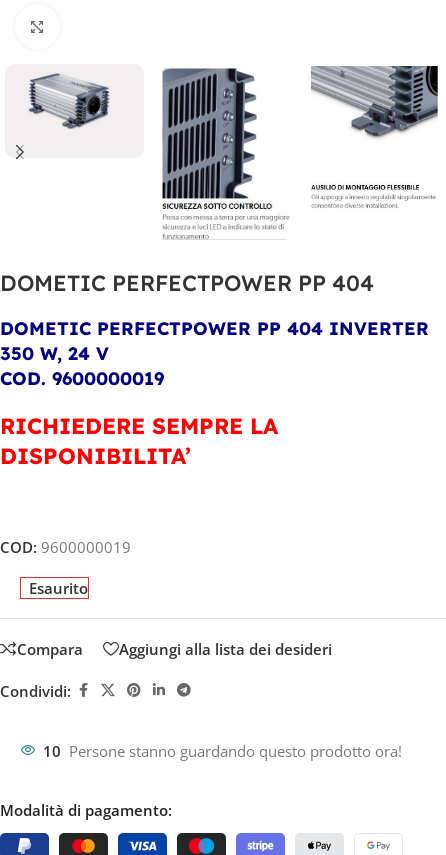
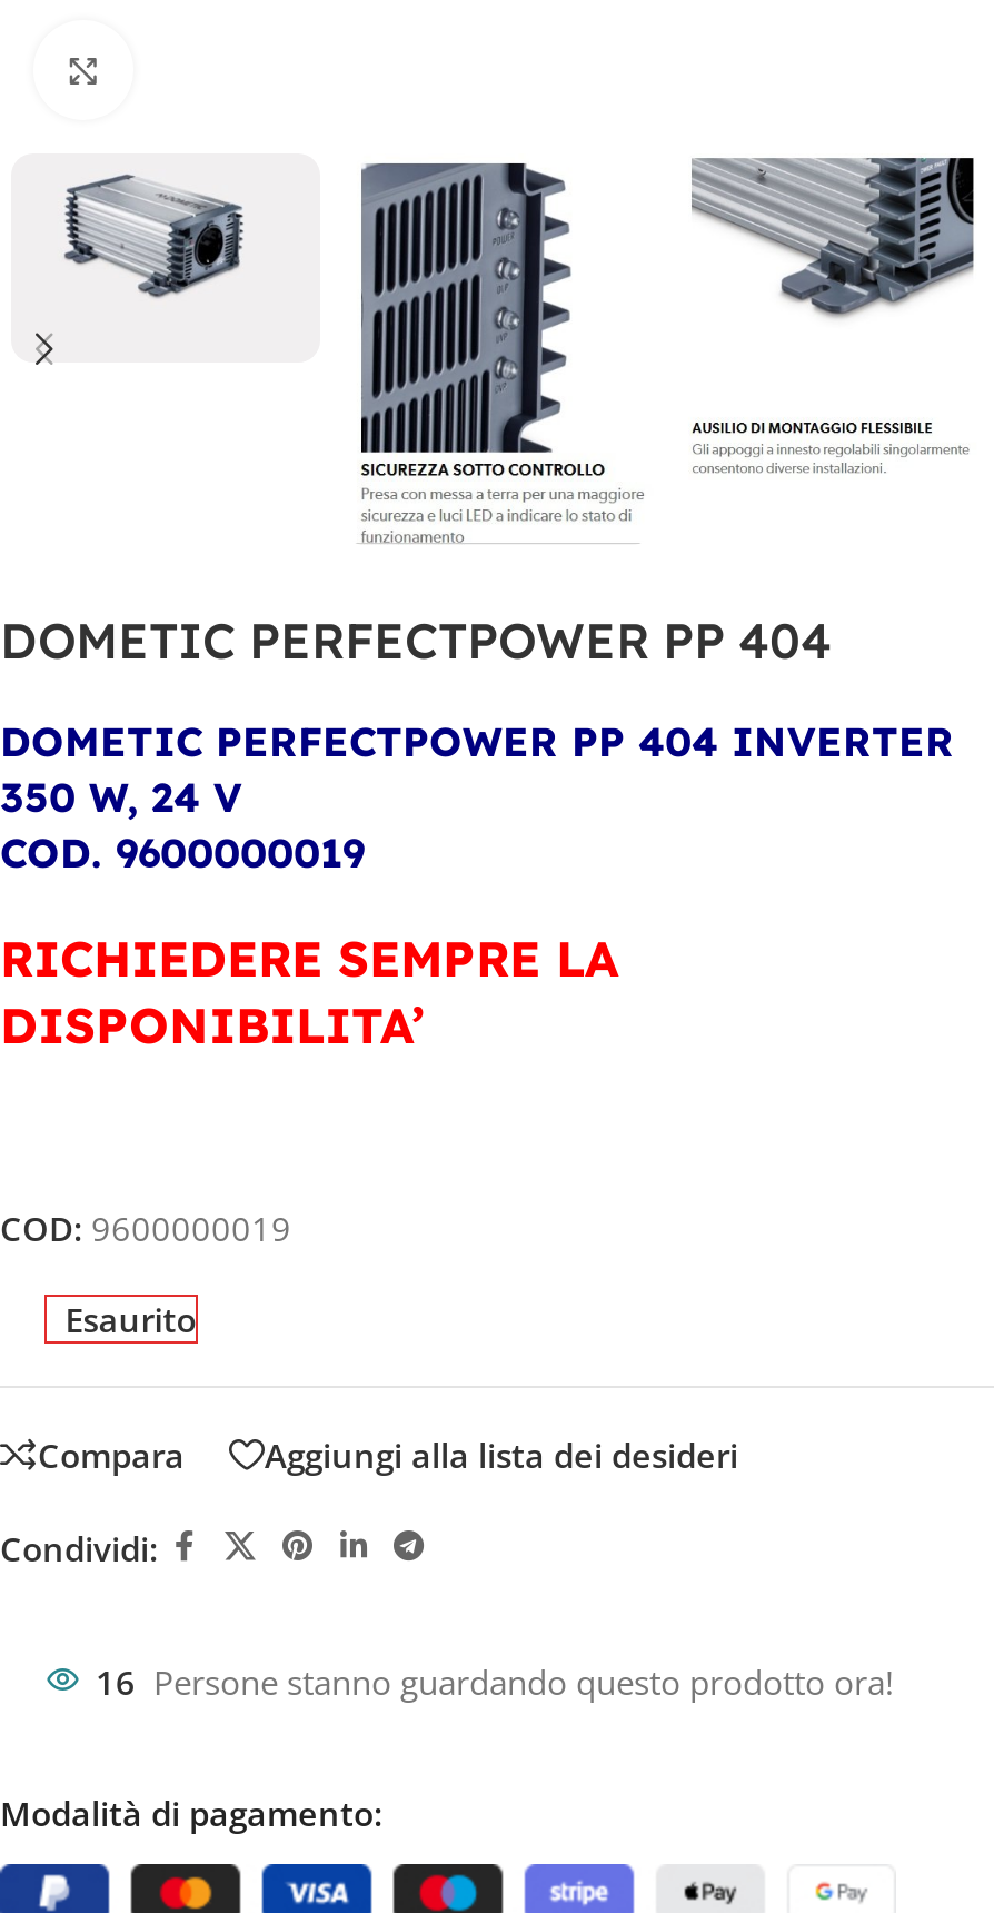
[43,741,402,761] 10 Persone stanno guardando questo prodotto ora! -> [96,1660,894,1705] 16 Persone stanno guardando questo prodotto ora!

